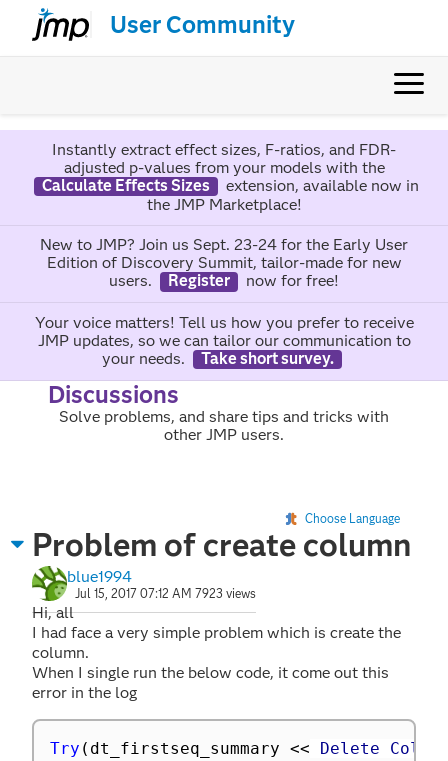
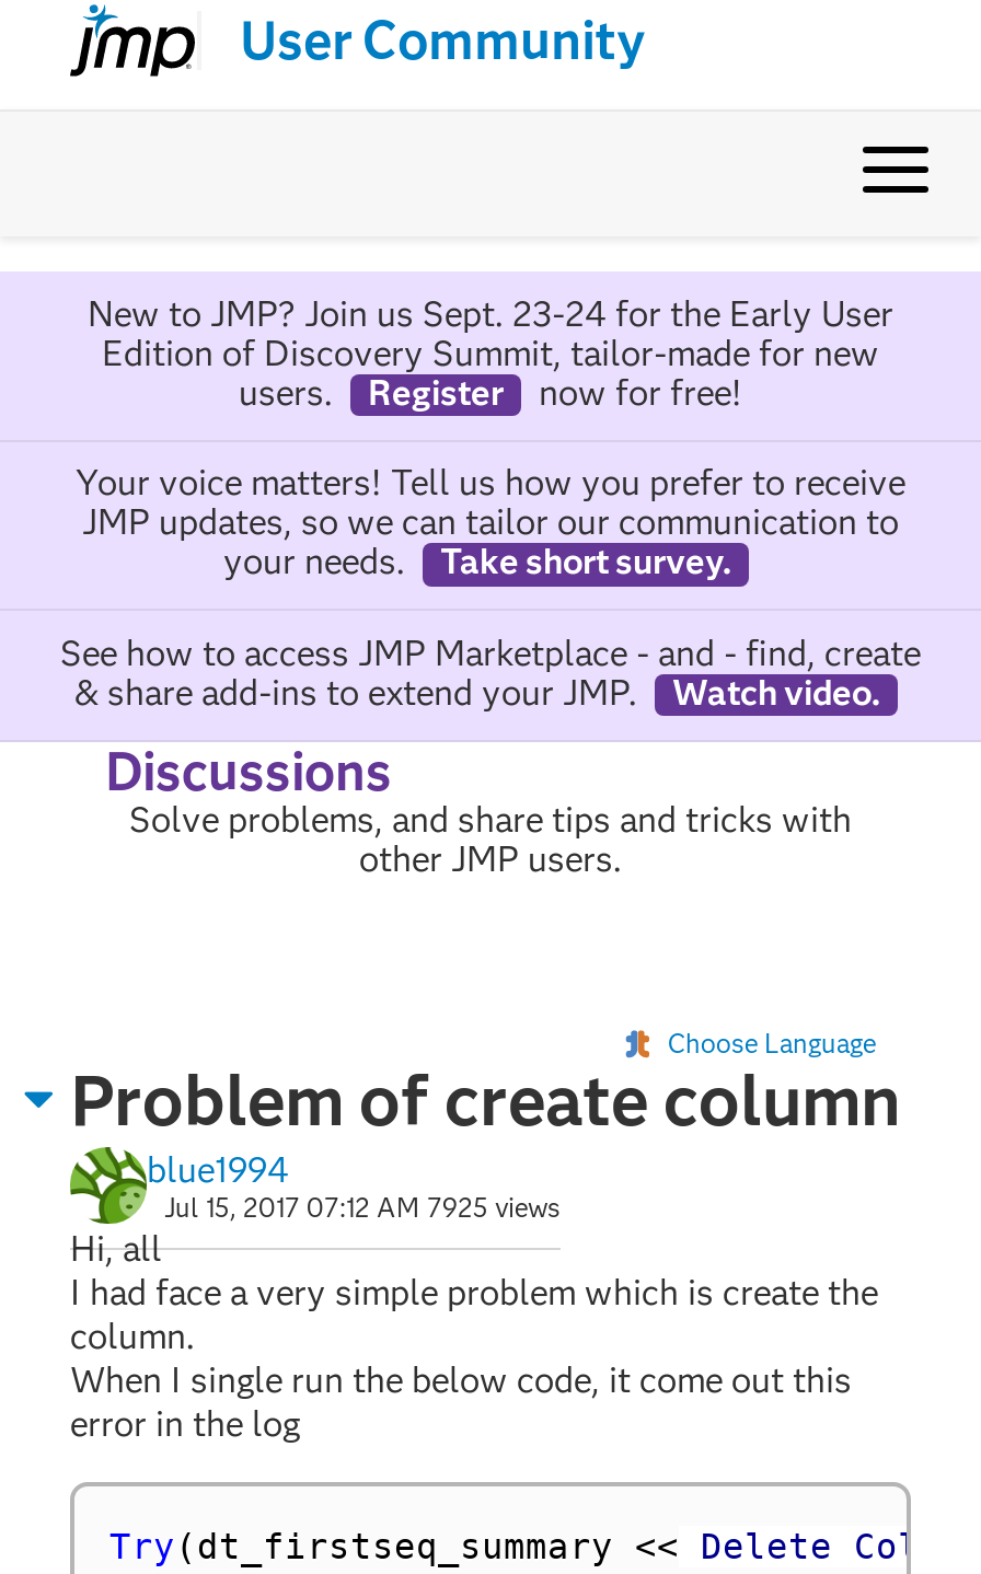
[41,140,418,214] Instantly extract effect sizes, F-ratios, and FDR- | adjusted p-values from your models with the | Calculate Effects Sizes | extension, available now in | the JMP Marketplace! -> none
moved [34,235,413,368] -> [76,293,905,583]: New to JMP? Join us Sept. 23-24 for the Early User | Edition of Discovery Summit, tailor-made for new | users. | ... | your needs. | Take short survey.
none -> [60,632,921,713] See how to access JMP Marketplace - and - find, create | & share add-ins to extend your JMP. | Watch video.
[75,586,256,601] Jul 15, 2017 07:12 AM 7923 views -> [164,1191,561,1224] Jul 15, 2017 07:12 AM 7925 views

